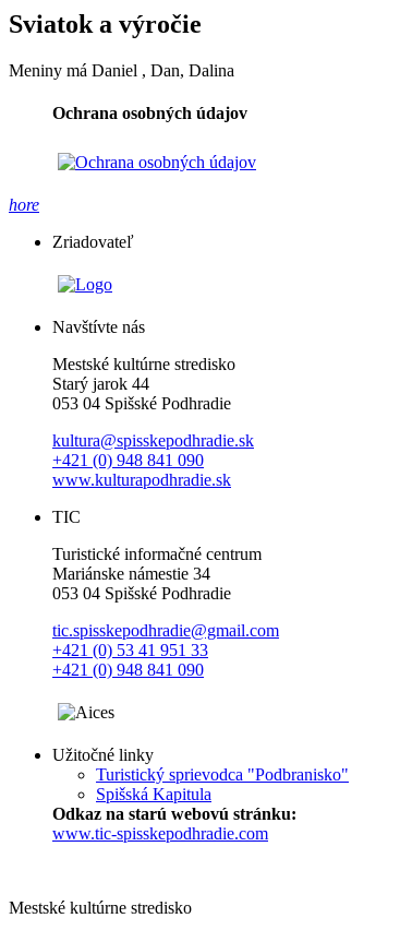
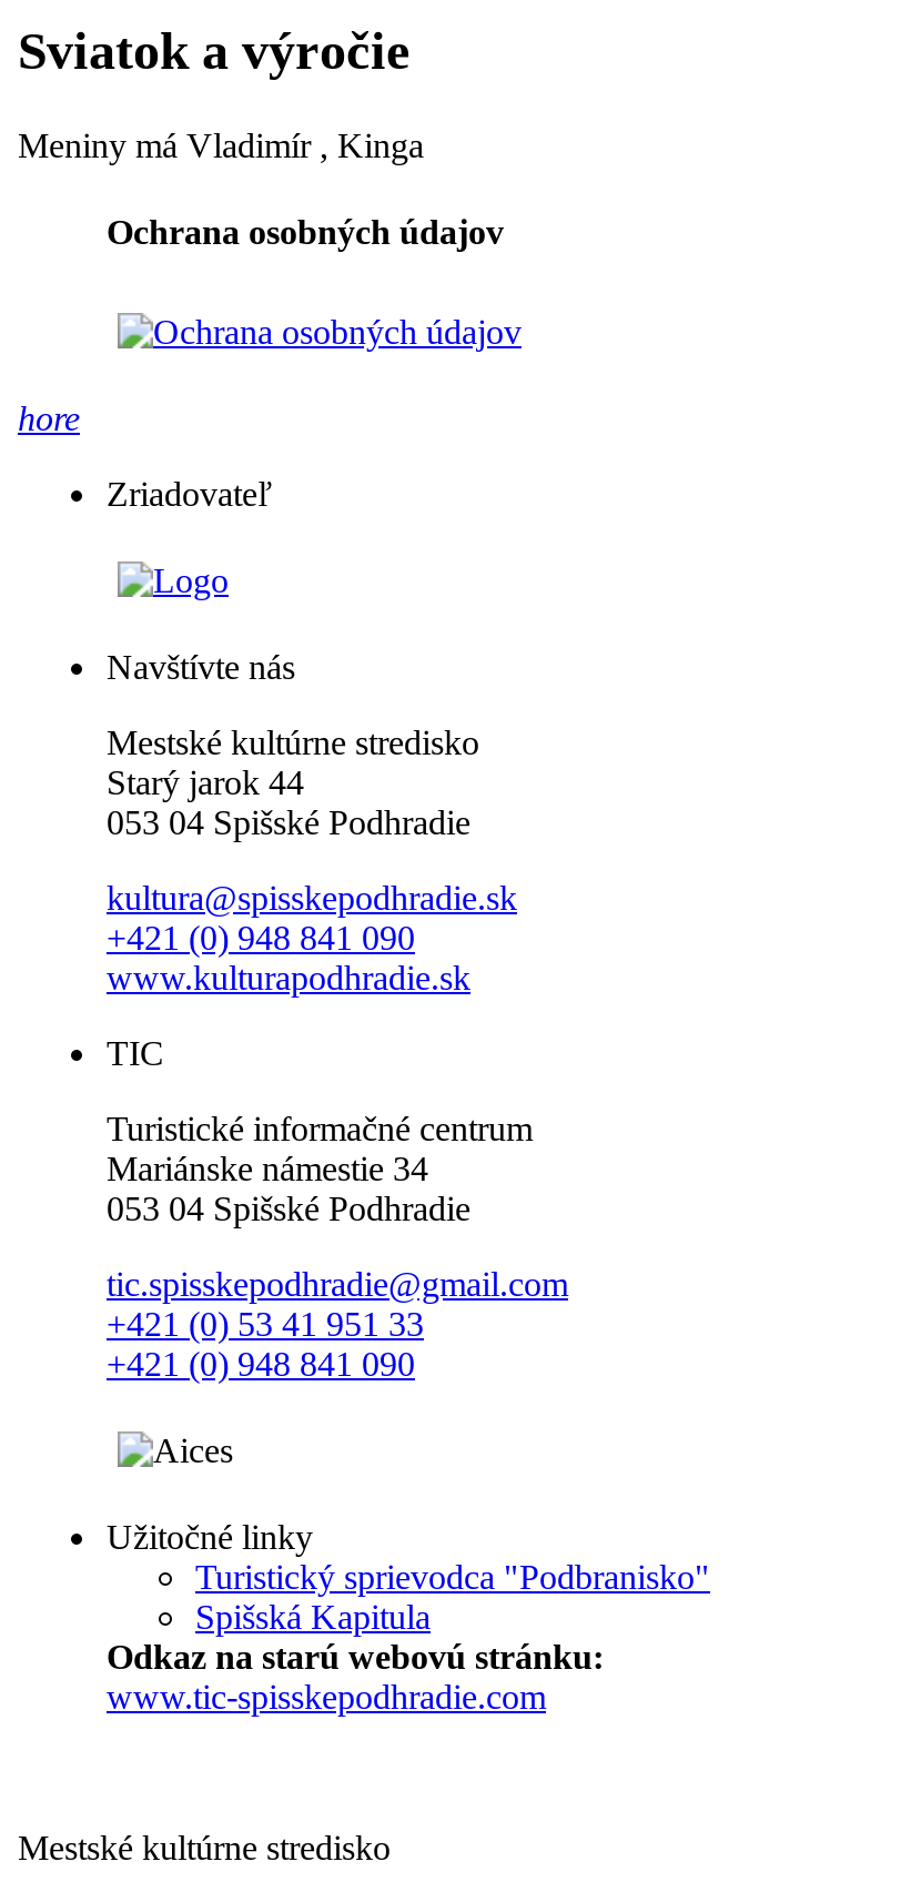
[9,61,234,80] Meniny má Daniel , Dan, Dalina -> [18,127,424,164] Meniny má Vladimír , Kinga

